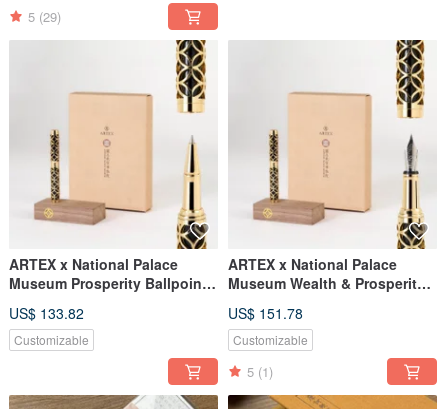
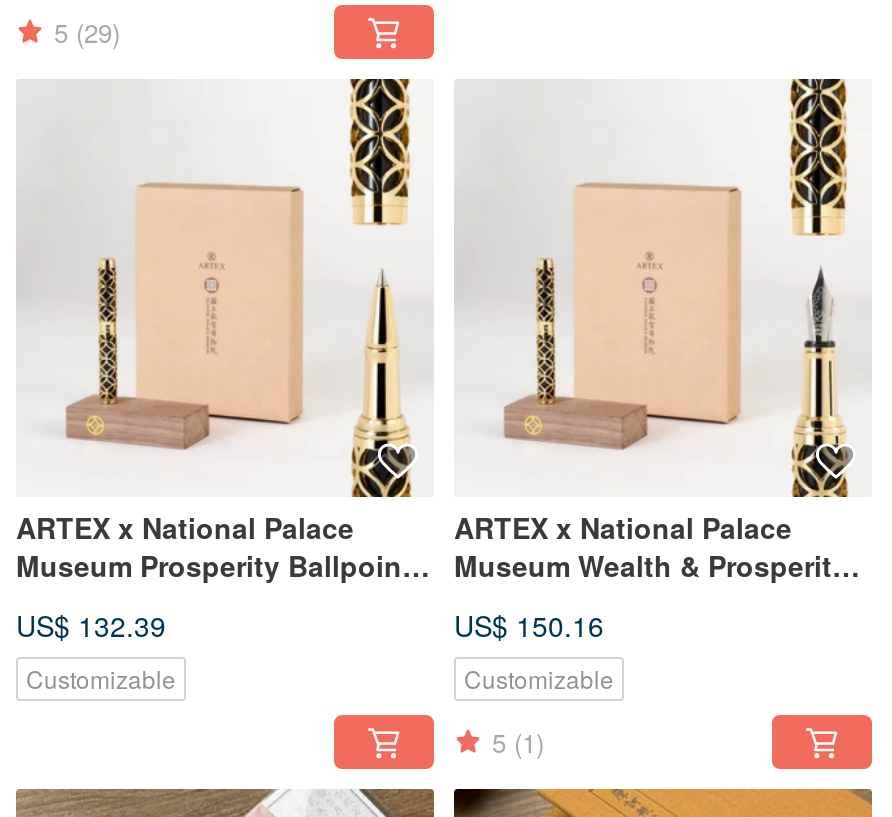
[9,303,84,323] US$ 133.82 -> [16,605,166,645] US$ 132.39
[228,303,303,323] US$ 151.78 -> [454,605,604,645] US$ 150.16

